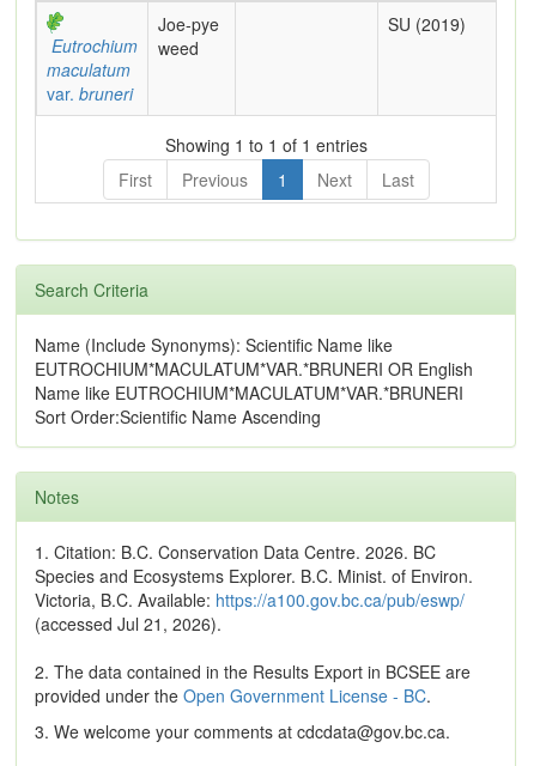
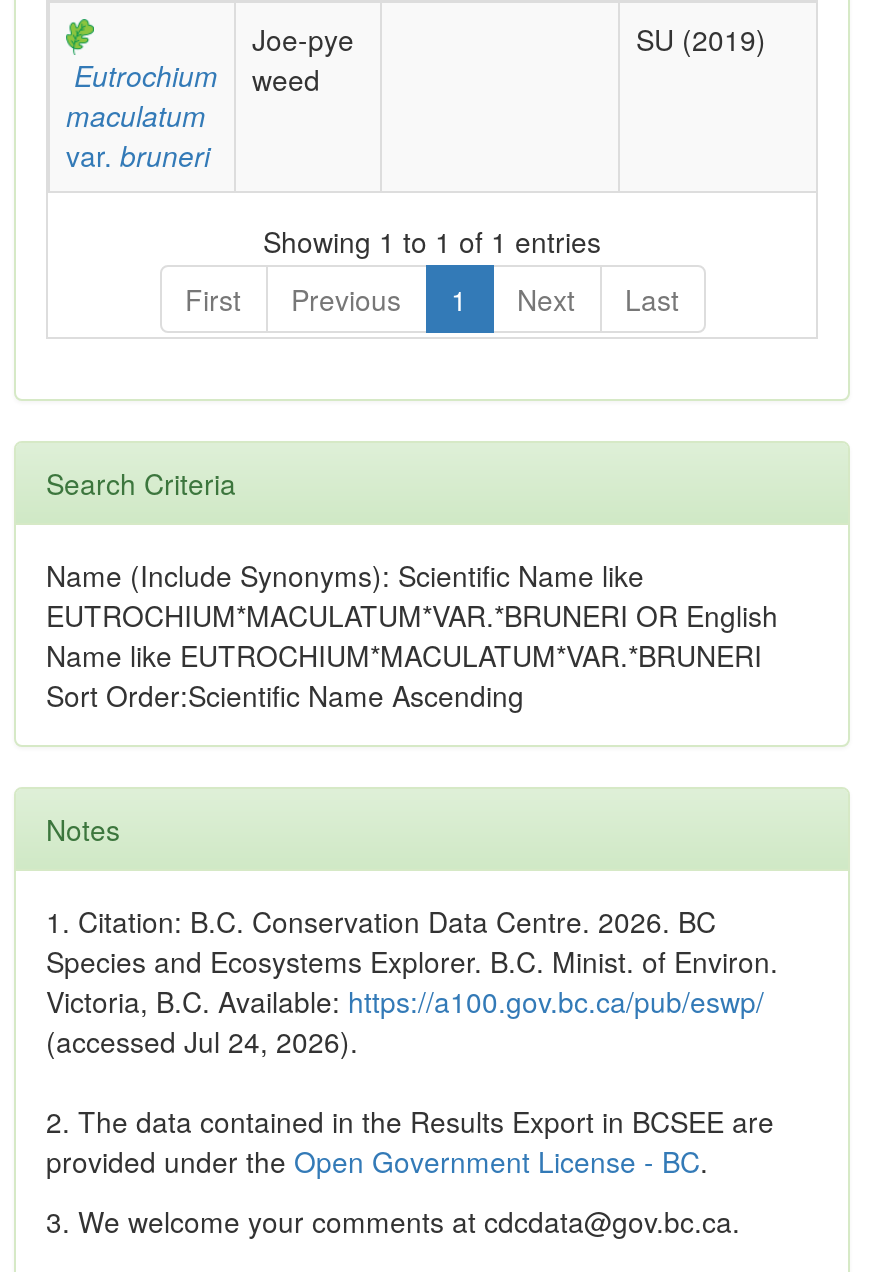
[35,612,222,636] (accessed Jul 21, 2026). -> [46,1022,358,1062] (accessed Jul 24, 2026).

